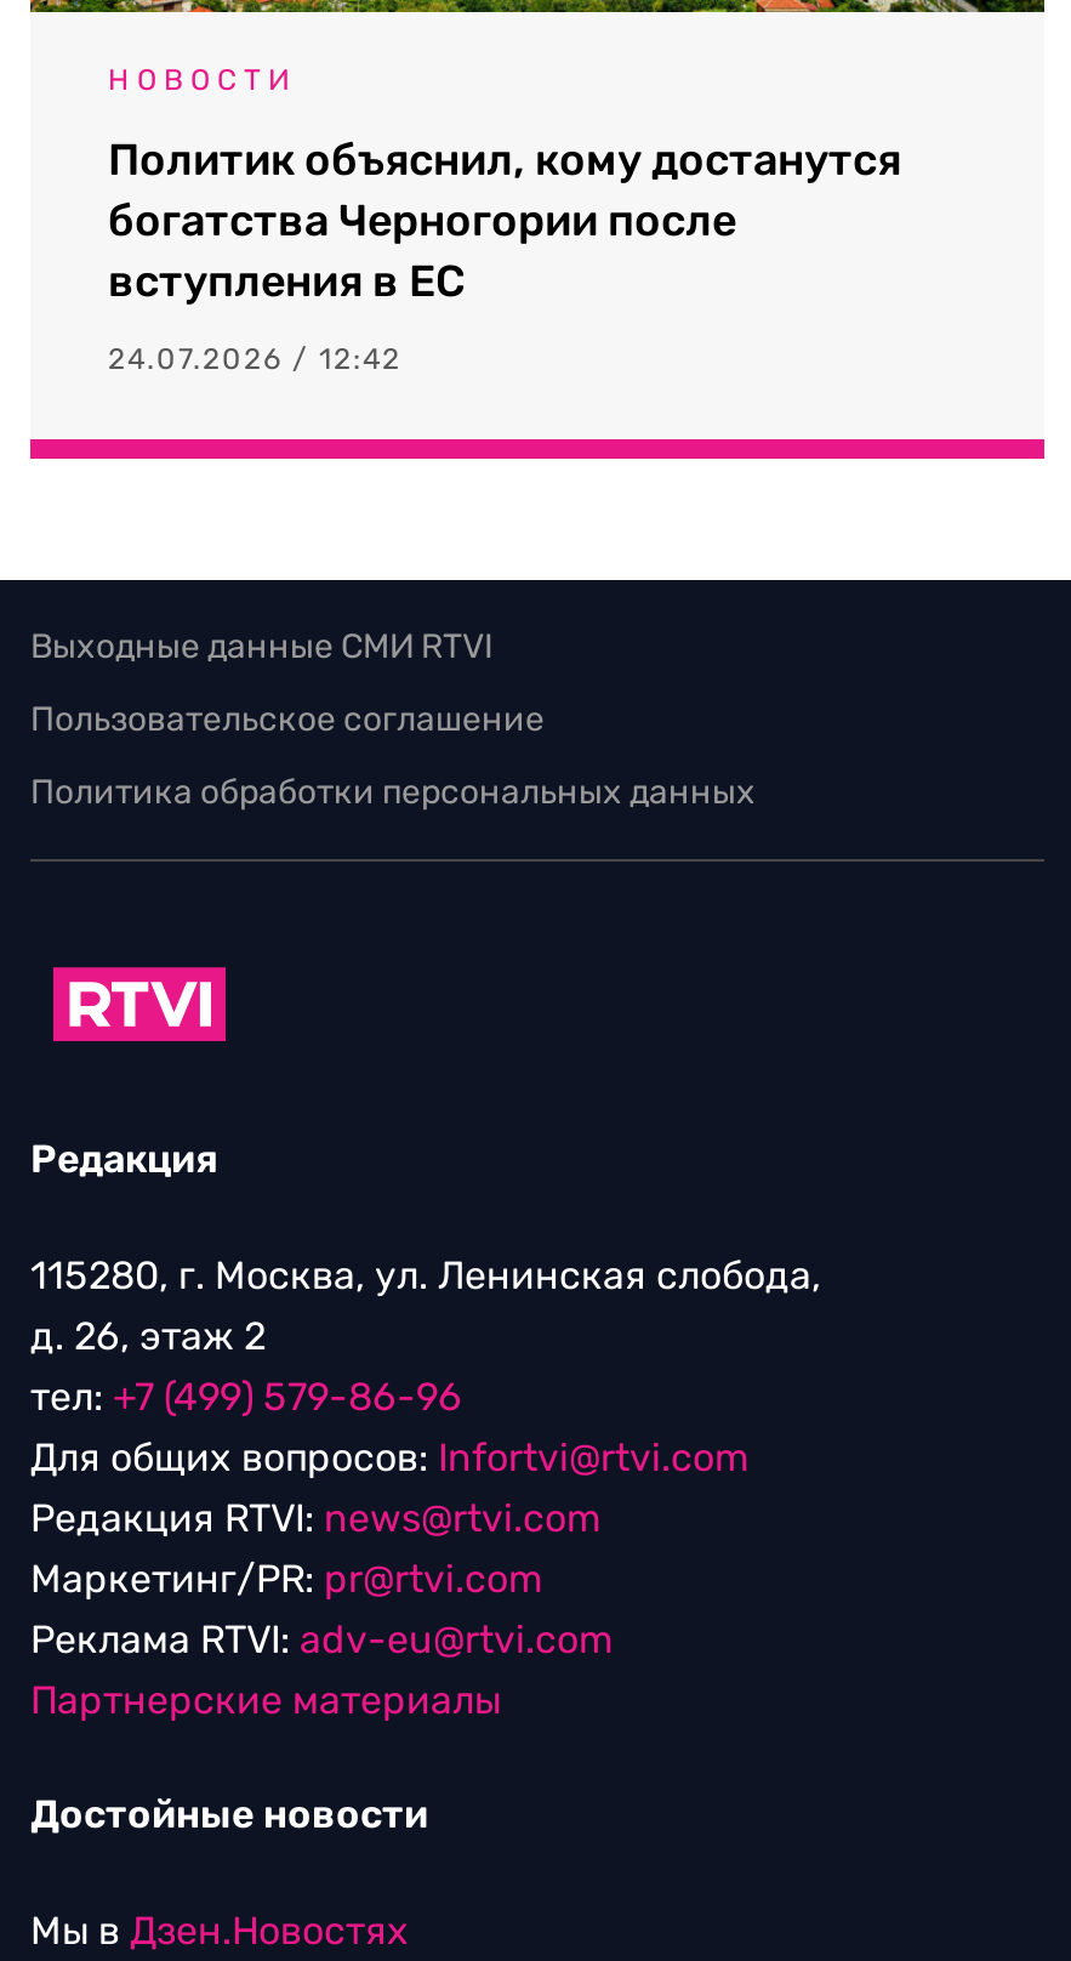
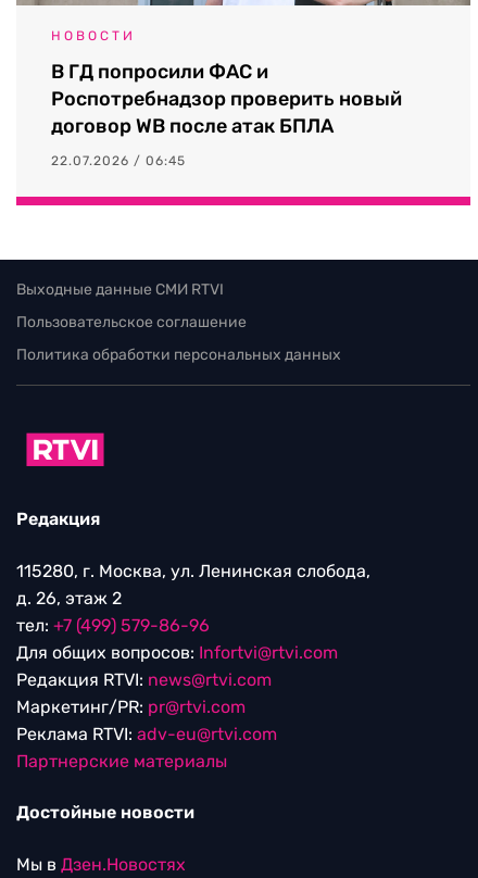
[108,134,901,308] Политик объяснил, кому достанутся | богатства Черногории после | вступления в ЕС -> [51,60,402,138] В ГД попросили ФАС и | Роспотребнадзор проверить новый | договор WB после атак БПЛА
[108,342,401,376] 24.07.2026 / 12:42 -> [51,153,186,169] 22.07.2026 / 06:45

